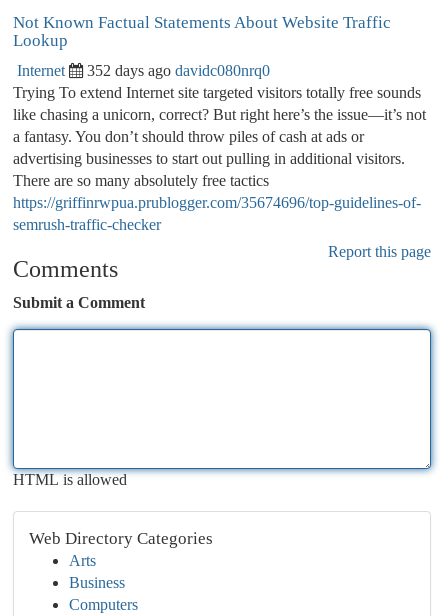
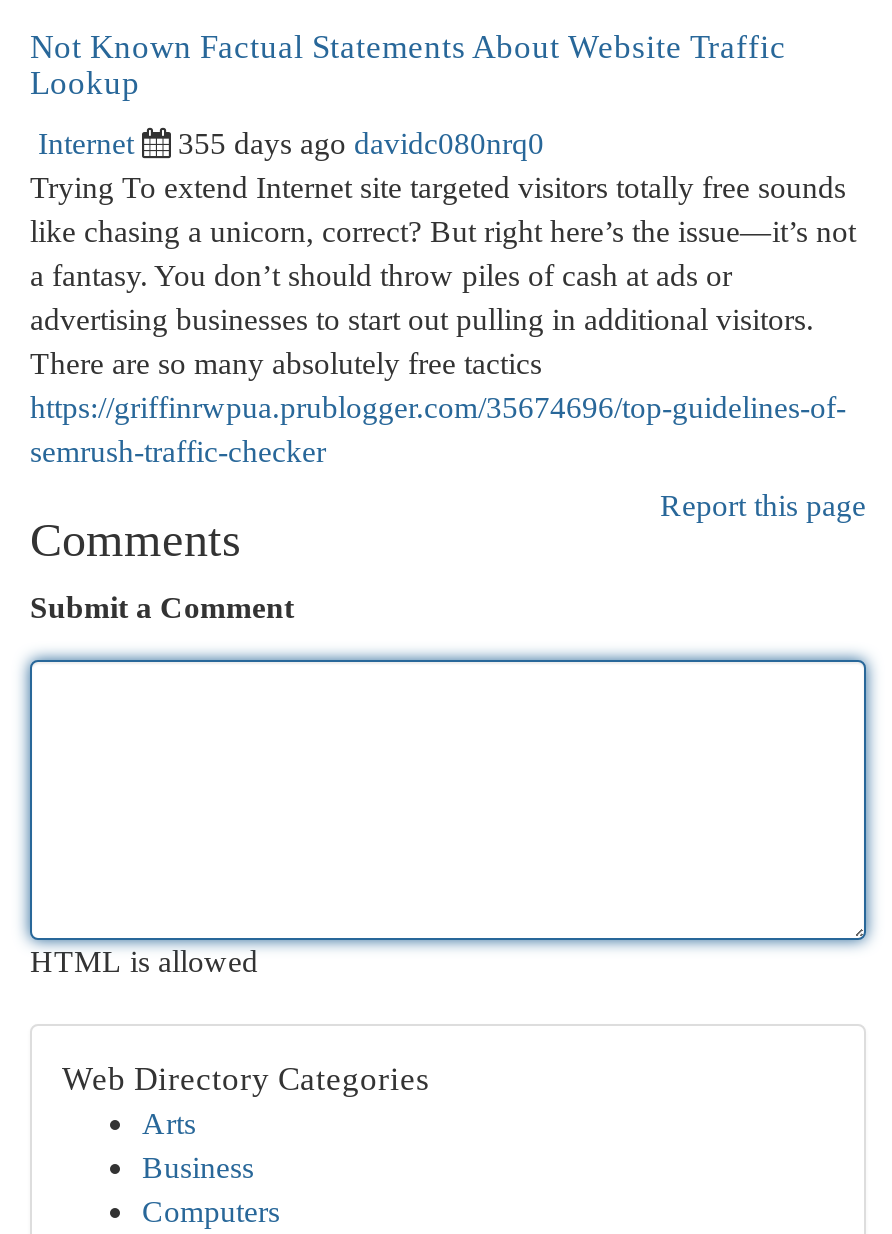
[87,62,270,79] 352 days ago davidc080nrq0 -> [178,126,544,160] 355 days ago davidc080nrq0

